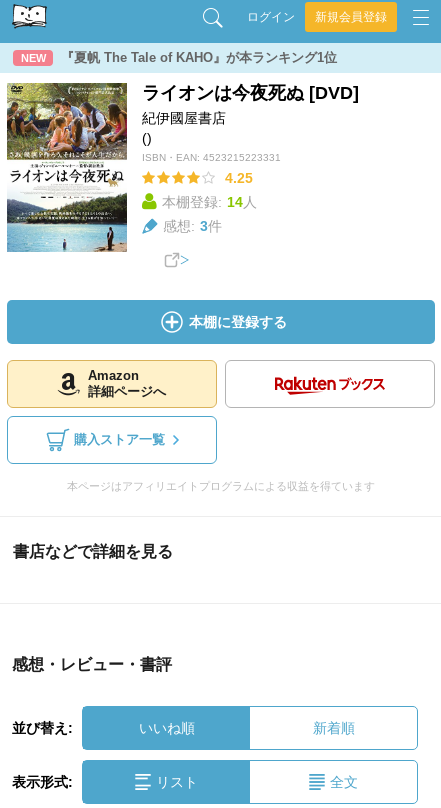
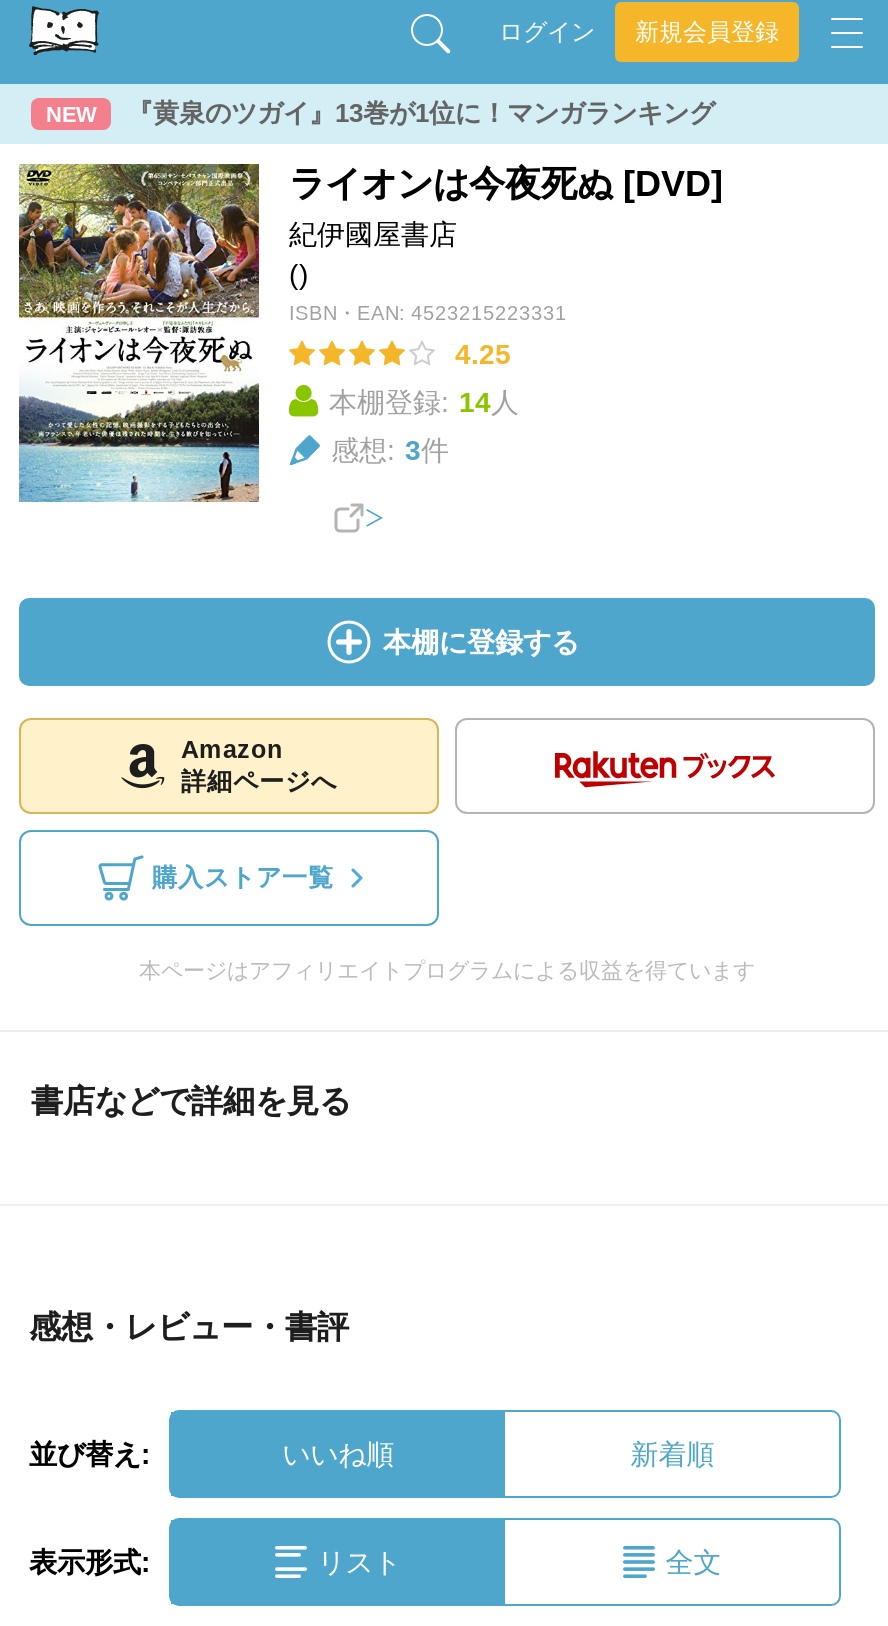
[61,50,337,65] 『夏帆 The Tale of KAHO』が本ランキング1位 -> [127,98,715,128] 『黄泉のツガイ』13巻が1位に！マンガランキング

